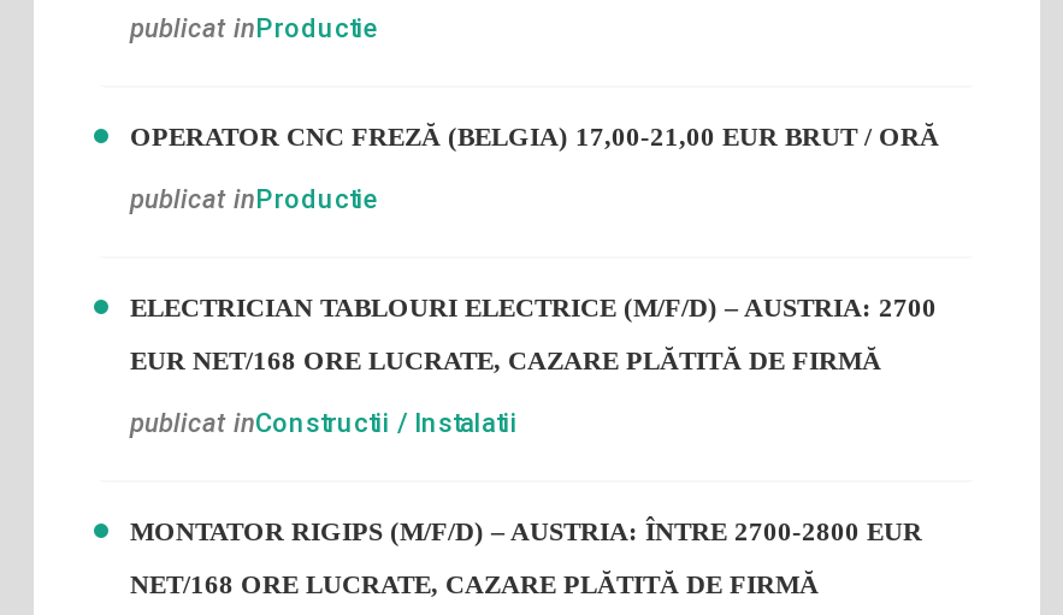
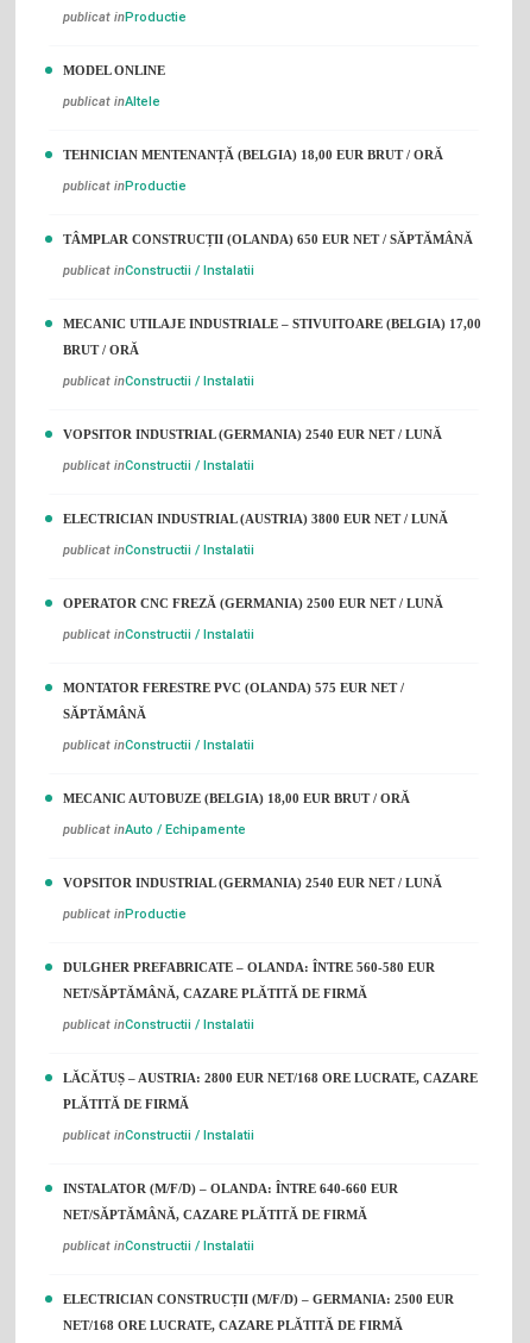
[130,122,939,150] OPERATOR CNC FREZĂ (BELGIA) 17,00-21,00 EUR BRUT / ORĂ -> [63,63,443,162] MODEL ONLINE | publicat inAltele | TEHNICIAN MENTENANȚĂ (BELGIA) 18,00 EUR BRUT / ORĂ
[130,292,937,374] ELECTRICIAN TABLOURI ELECTRICE (M/F/D) – AUSTRIA: 2700 | EUR NET/168 ORE LUCRATE, CAZARE PLĂTITĂ DE FIRMĂ -> [63,232,473,246] TÂMPLAR CONSTRUCȚII (OLANDA) 650 EUR NET / SĂPTĂMÂNĂ
[130,516,922,545] MONTATOR RIGIPS (M/F/D) – AUSTRIA: ÎNTRE 2700-2800 EUR -> [63,316,481,1306] MECANIC UTILAJE INDUSTRIALE – STIVUITOARE (BELGIA) 17,00 | BRUT / ORĂ | publicat inConstructii / Instalatii | VOPSITOR INDUSTRIAL (GERMANIA) 2540 EUR NET / LUNĂ | publicat inConstructii / Instalatii | ELECTRICIAN INDUSTRIAL (AUSTRIA) 3800 EUR NET / LUNĂ | publicat inConstructii / Instalatii | OPERATOR CNC FREZĂ (GERMANIA) 2500 EUR NET / LUNĂ | publicat inConstructii / Instalatii | MONTATOR FERESTRE PVC (OLANDA) 575 EUR NET / | SĂPTĂMÂNĂ | publicat inConstructii / Instalatii | MECANIC AUTOBUZE (BELGIA) 18,00 EUR BRUT / ORĂ | publicat inAuto / Echipamente | VOPSITOR INDUSTRIAL (GERMANIA) 2540 EUR NET / LUNĂ | publicat inProductie | DULGHER PREFABRICATE – OLANDA: ÎNTRE 560-580 EUR | NET/SĂPTĂMÂNĂ, CAZARE PLĂTITĂ DE FIRMĂ | publicat inConstructii / Instalatii | LĂCĂTUȘ – AUSTRIA: 2800 EUR NET/168 ORE LUCRATE, CAZARE | PLĂTITĂ DE FIRMĂ | publicat inConstructii / Instalatii | INSTALATOR (M/F/D) – OLANDA: ÎNTRE 640-660 EUR | NET/SĂPTĂMÂNĂ, CAZARE PLĂTITĂ DE FIRMĂ | publicat inConstructii / Instalatii | ELECTRICIAN CONSTRUCȚII (M/F/D) – GERMANIA: 2500 EUR

